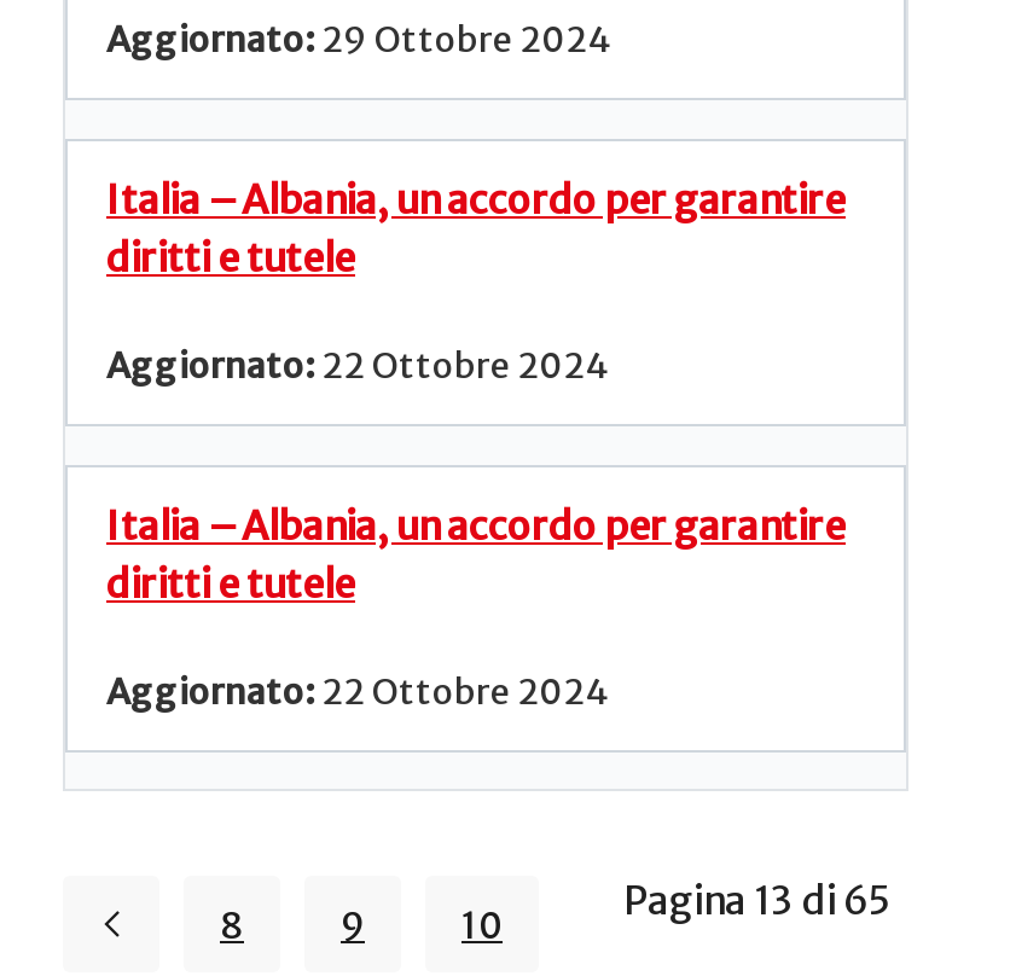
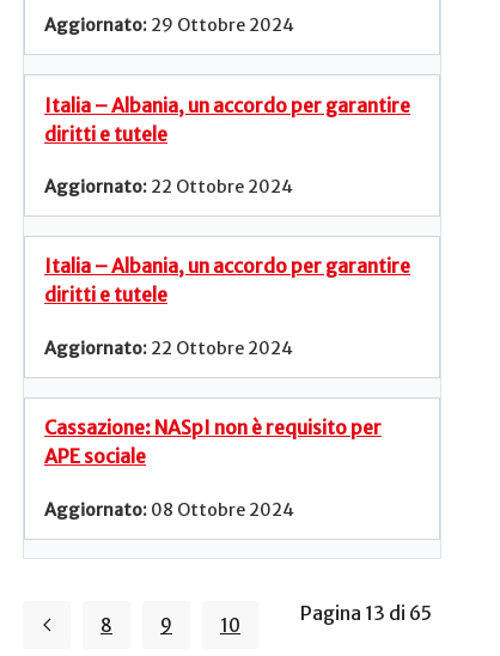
none -> [44,416,382,520] Cassazione: NASpI non è requisito per | APE sociale | 08 Ottobre 2024

